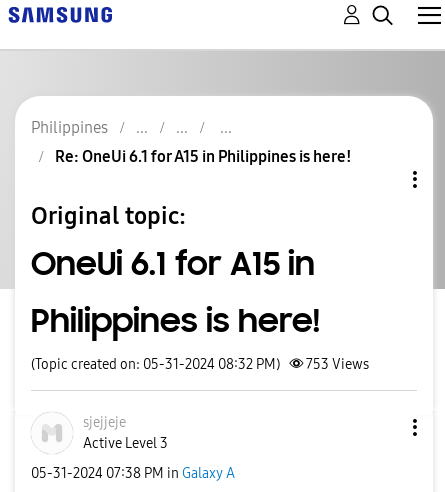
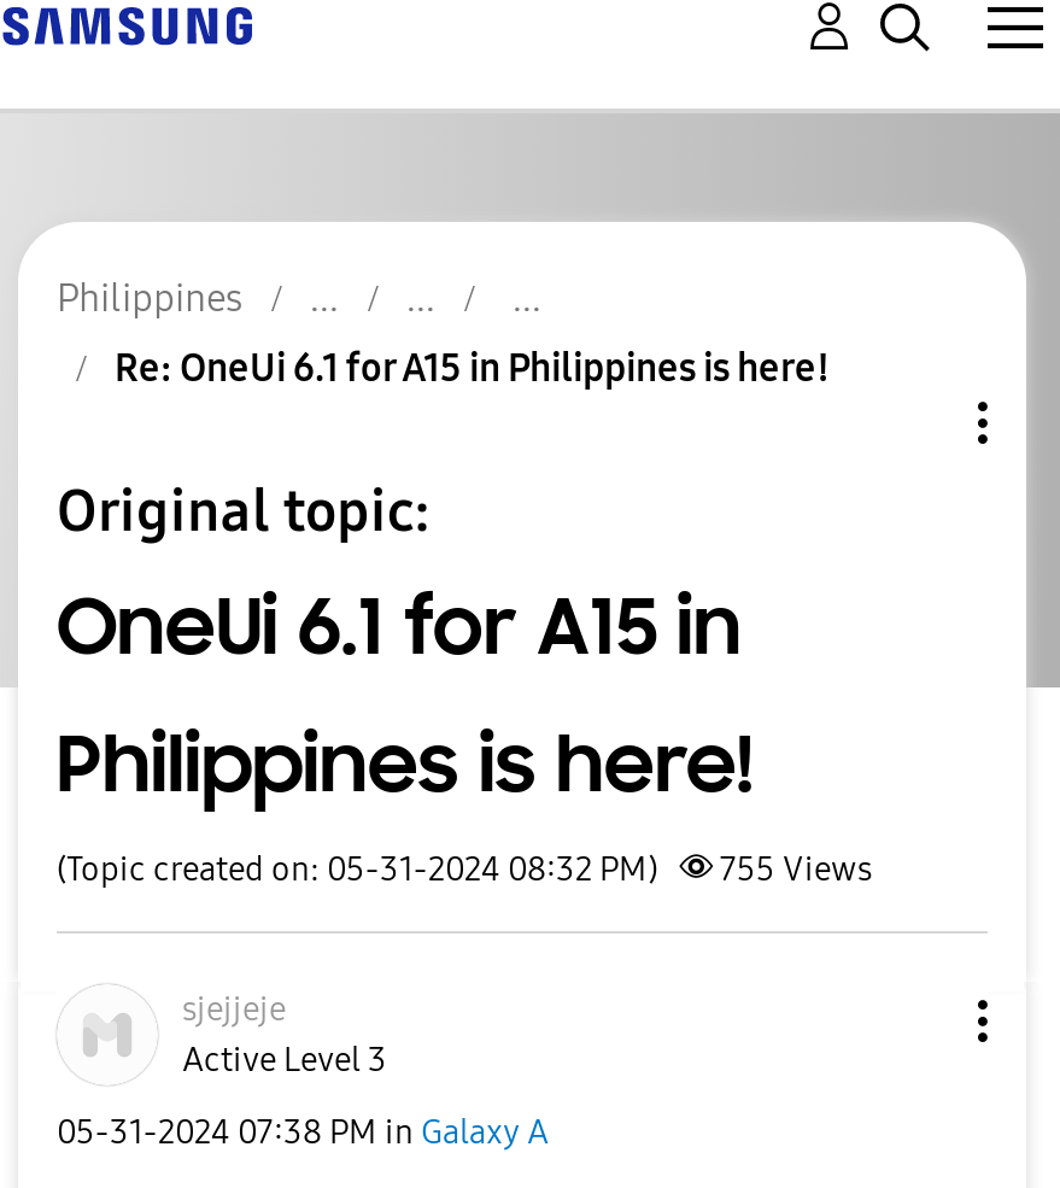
[31,356,369,373] (Topic created on: 05-31-2024 08:32 PM) 753 Views -> [57,849,872,890] (Topic created on: 05-31-2024 08:32 PM) 755 Views

